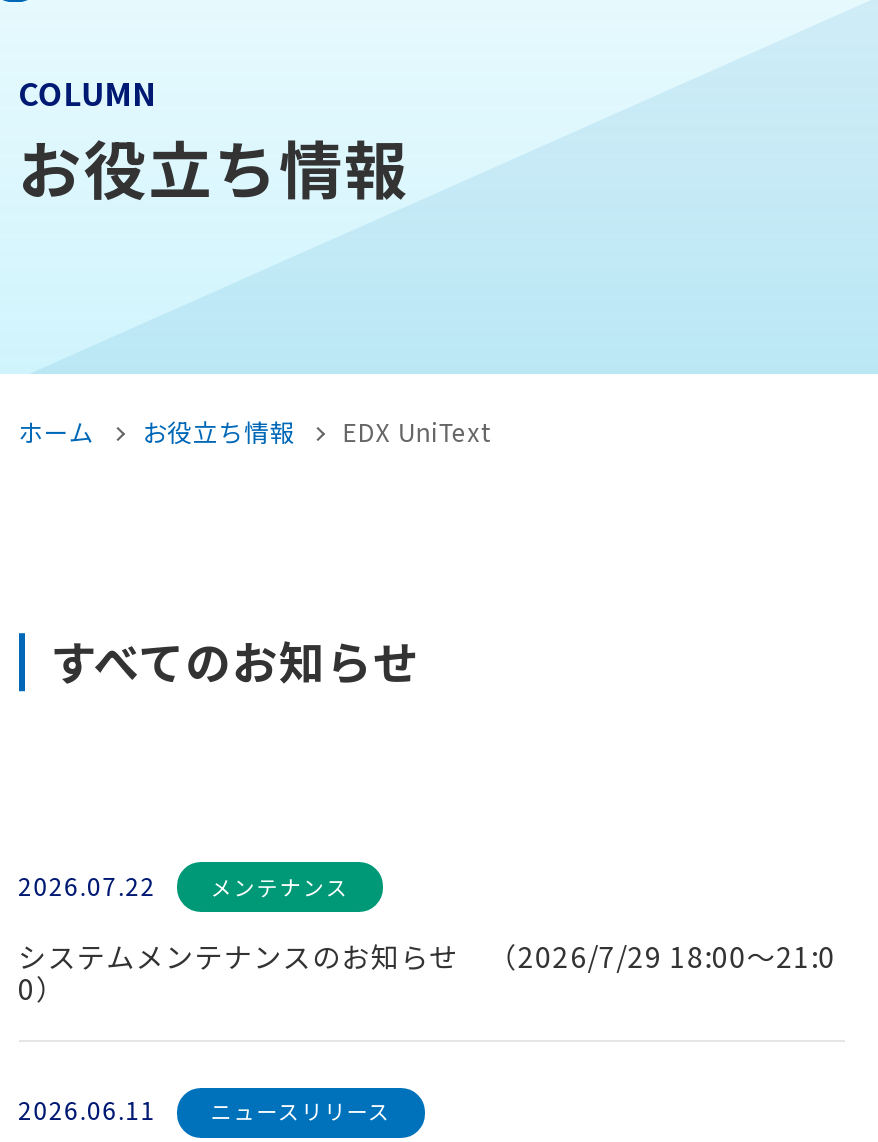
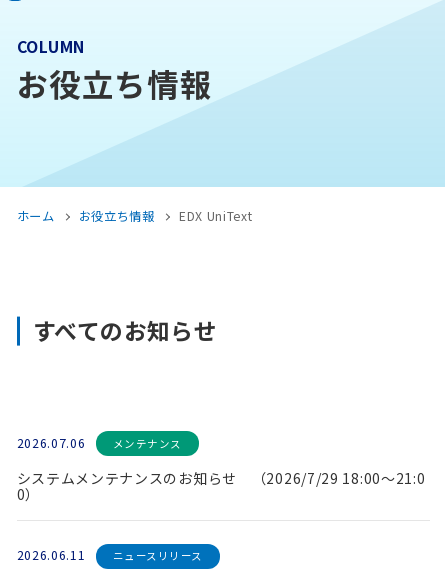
[18,868,349,904] 2026.07.22 メンテナンス -> [16,434,182,452] 2026.07.06 メンテナンス

